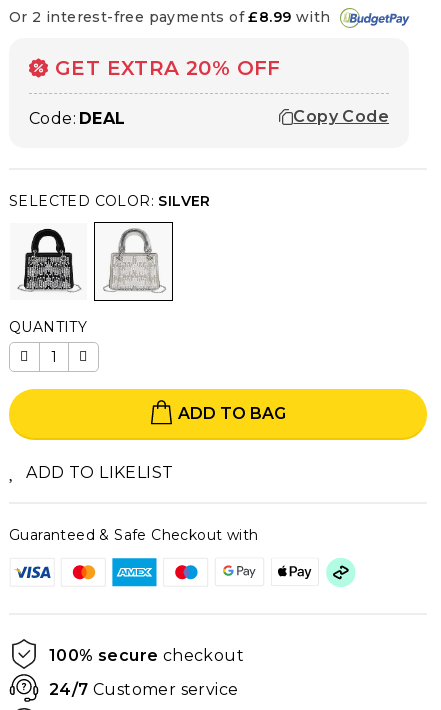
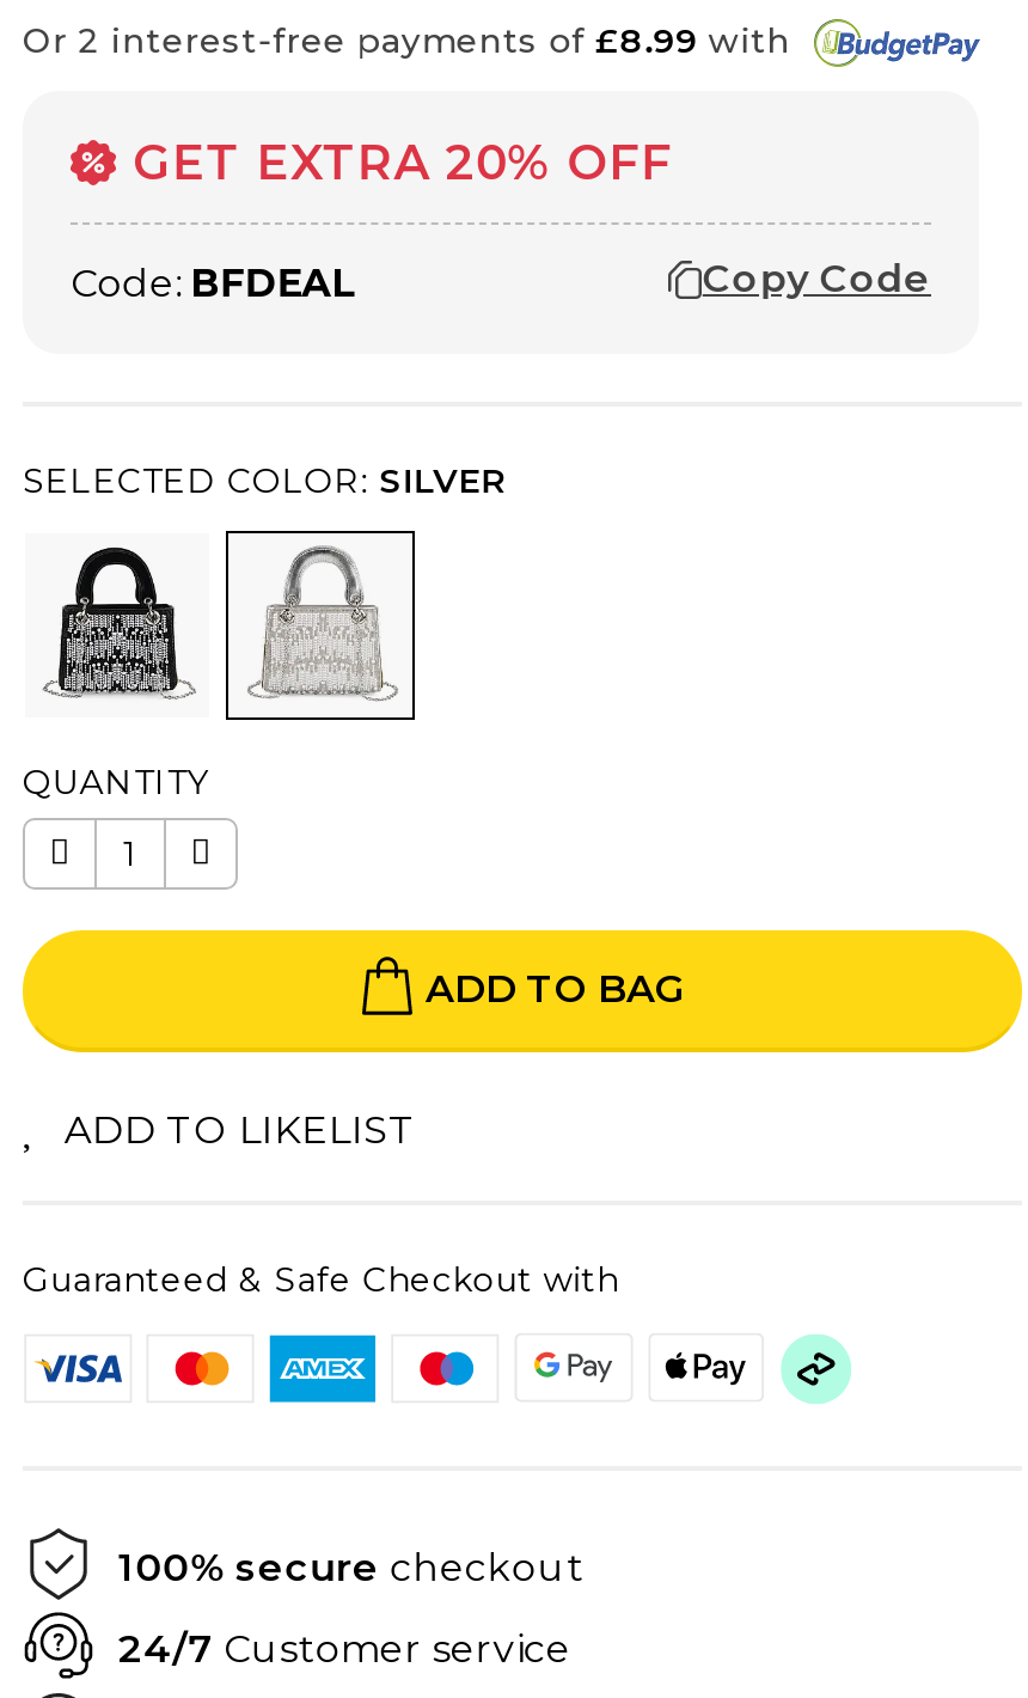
[29,108,126,127] Code: DEAL -> [71,259,356,305] Code: BFDEAL

